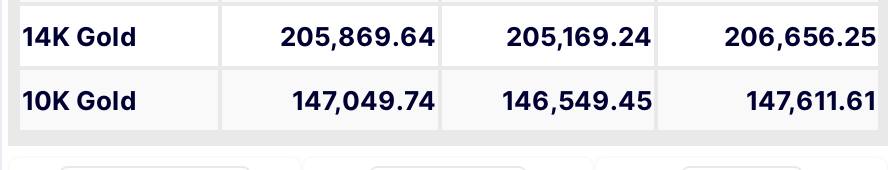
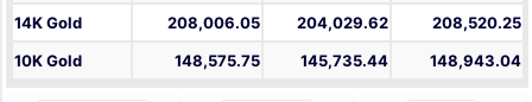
[280,21,436,53] 205,869.64 -> [167,14,260,32] 208,006.05
[506,21,652,53] 205,169.24 -> [297,14,388,32] 204,029.62
[724,21,876,53] 206,656.25 -> [432,14,521,32] 208,520.25
[292,85,436,117] 147,049.74 -> [175,51,260,70] 148,575.75
[502,85,652,117] 146,549.45 -> [300,51,388,70] 145,735.44
[746,85,876,117] 147,611.61 -> [430,51,521,70] 148,943.04

